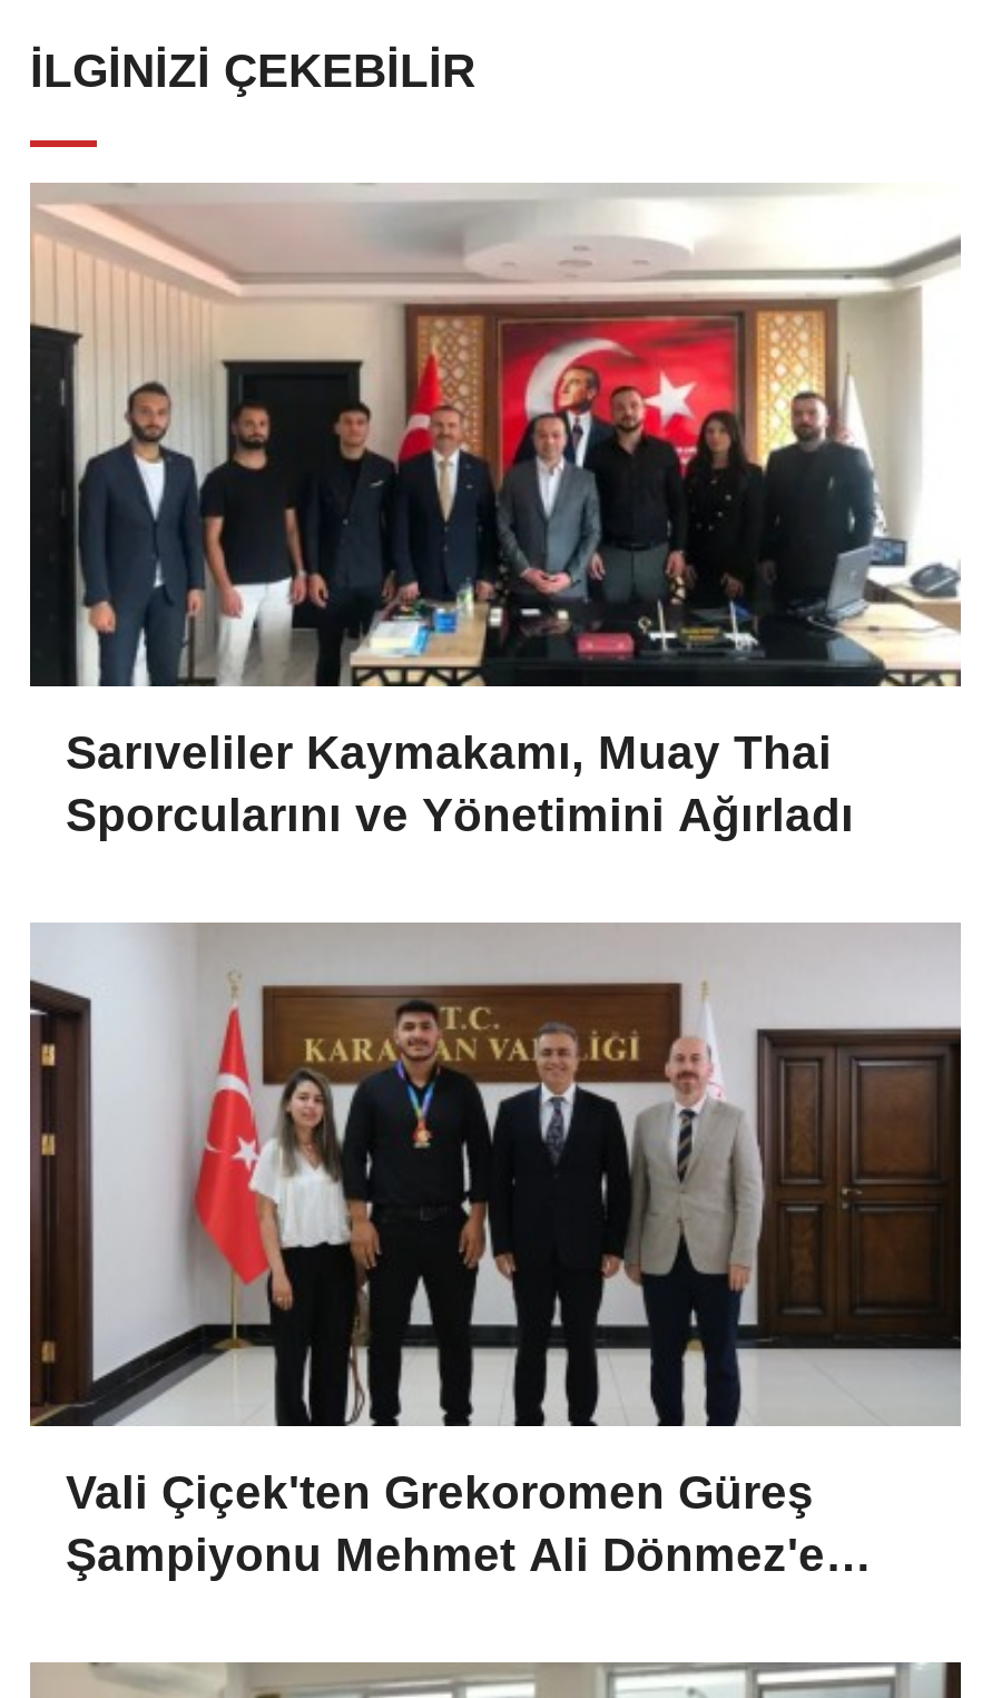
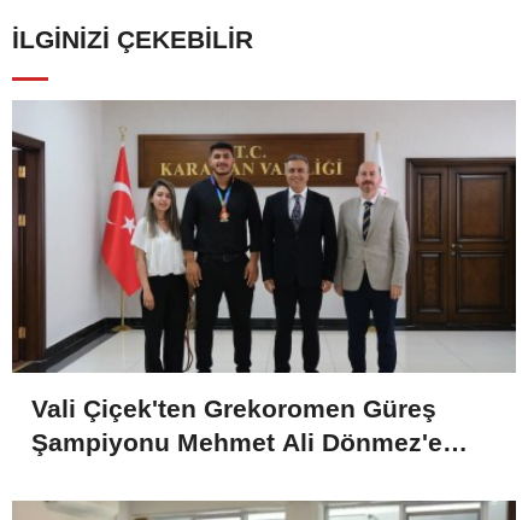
[30,183,961,840] [image] | Sarıveliler Kaymakamı, Muay Thai | Sporcularını ve Yönetimini Ağırladı -> none

